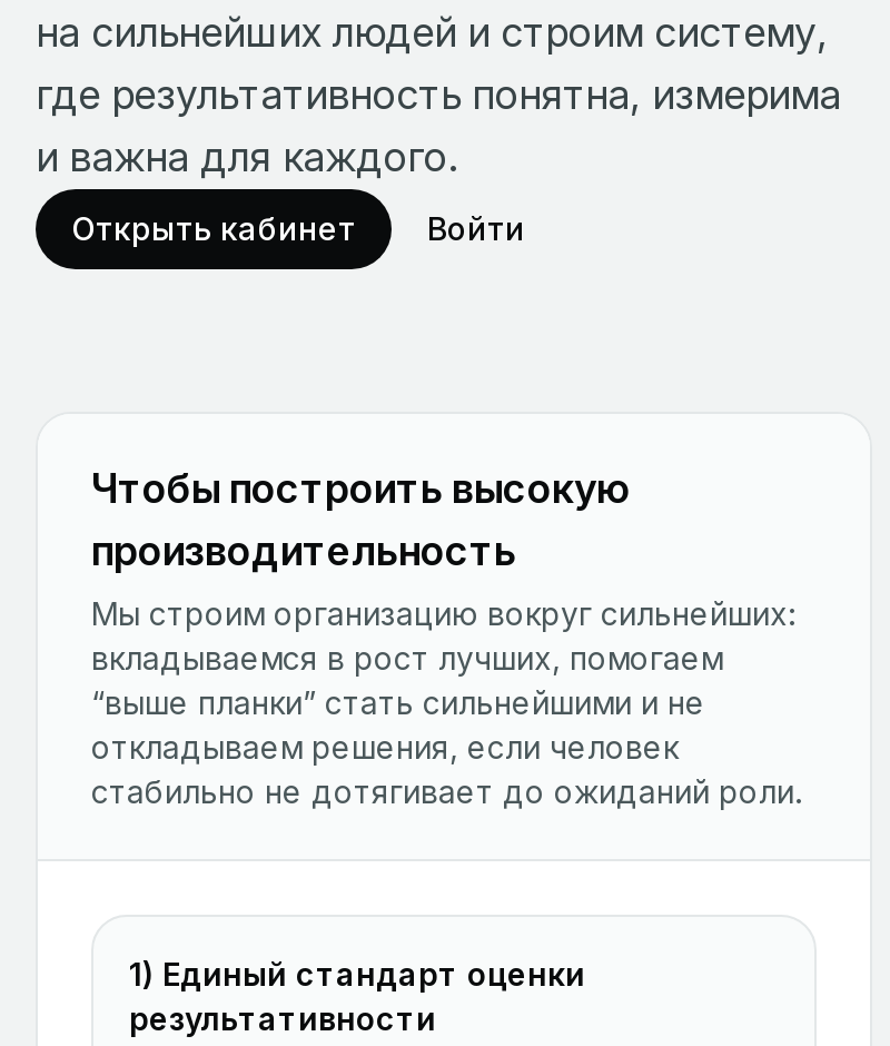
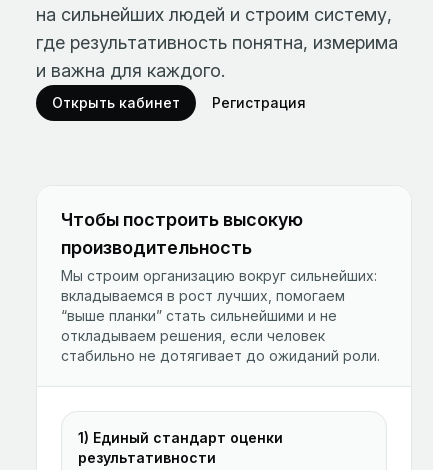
[427,209,525,247] Войти -> [212,94,306,111] Регистрация

